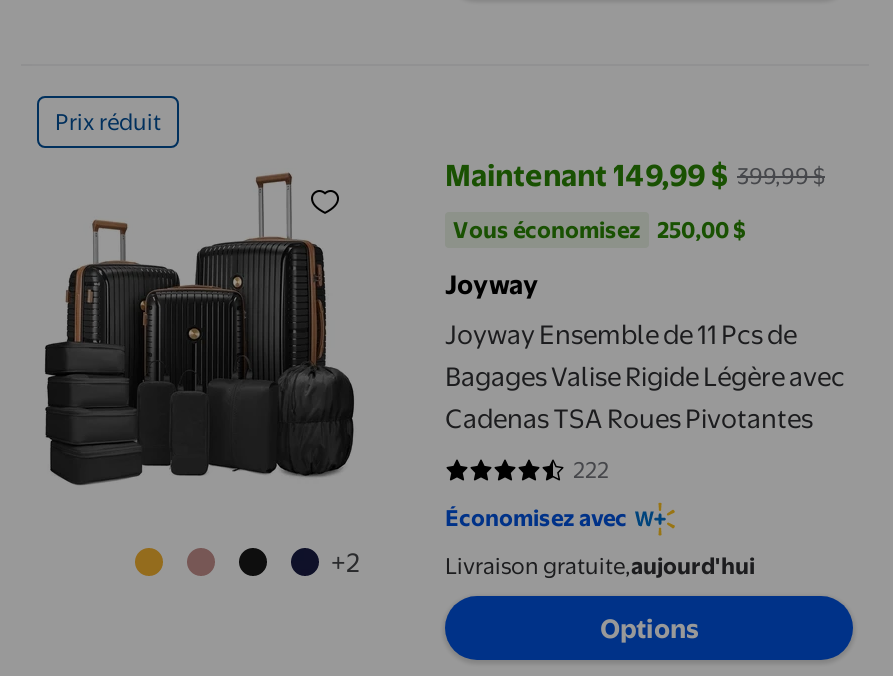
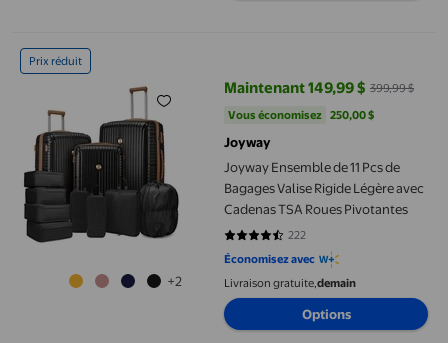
[445,552,755,580] Livraison gratuite,aujourd'hui -> [224,276,356,290] Livraison gratuite,demain

